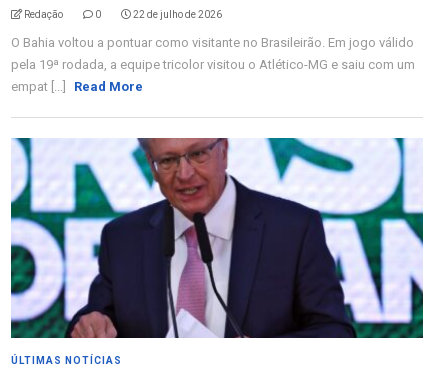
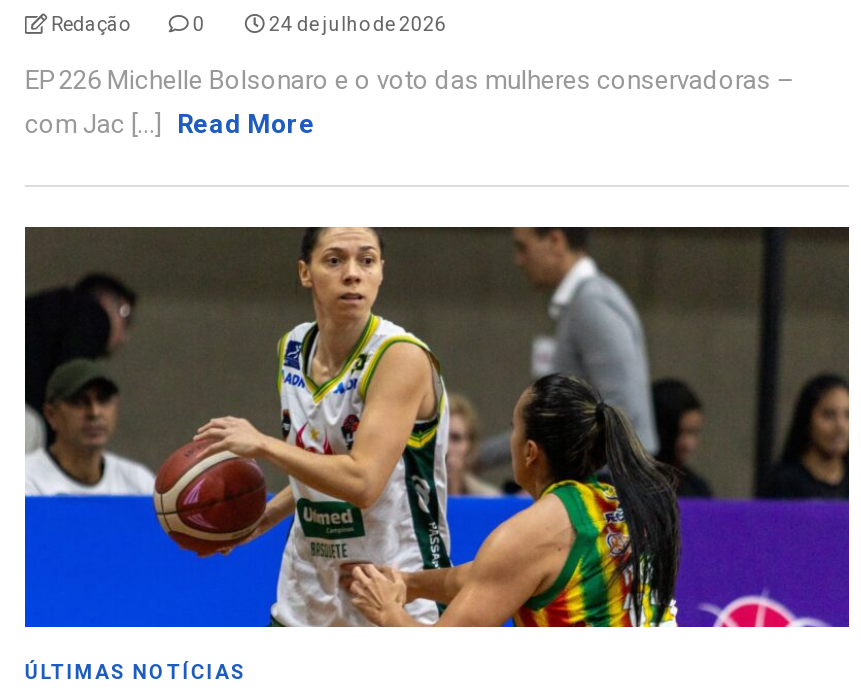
[11,9,415,94] 22 de julho de 2026 | O Bahia voltou a pontuar como visitante no Brasileirão. Em jogo válido | pela 19ª rodada, a equipe tricolor visitou o Atlético-MG e saiu com um | empat [...] Read More -> [25,13,795,139] 24 de julho de 2026 | EP 226 Michelle Bolsonaro e o voto das mulheres conservadoras – | com Jac [...] Read More
[10,137,424,339] [image] -> [23,225,851,629] [image]

